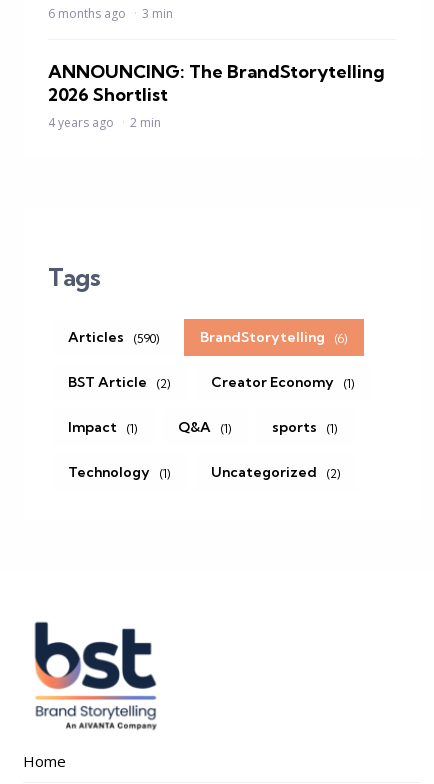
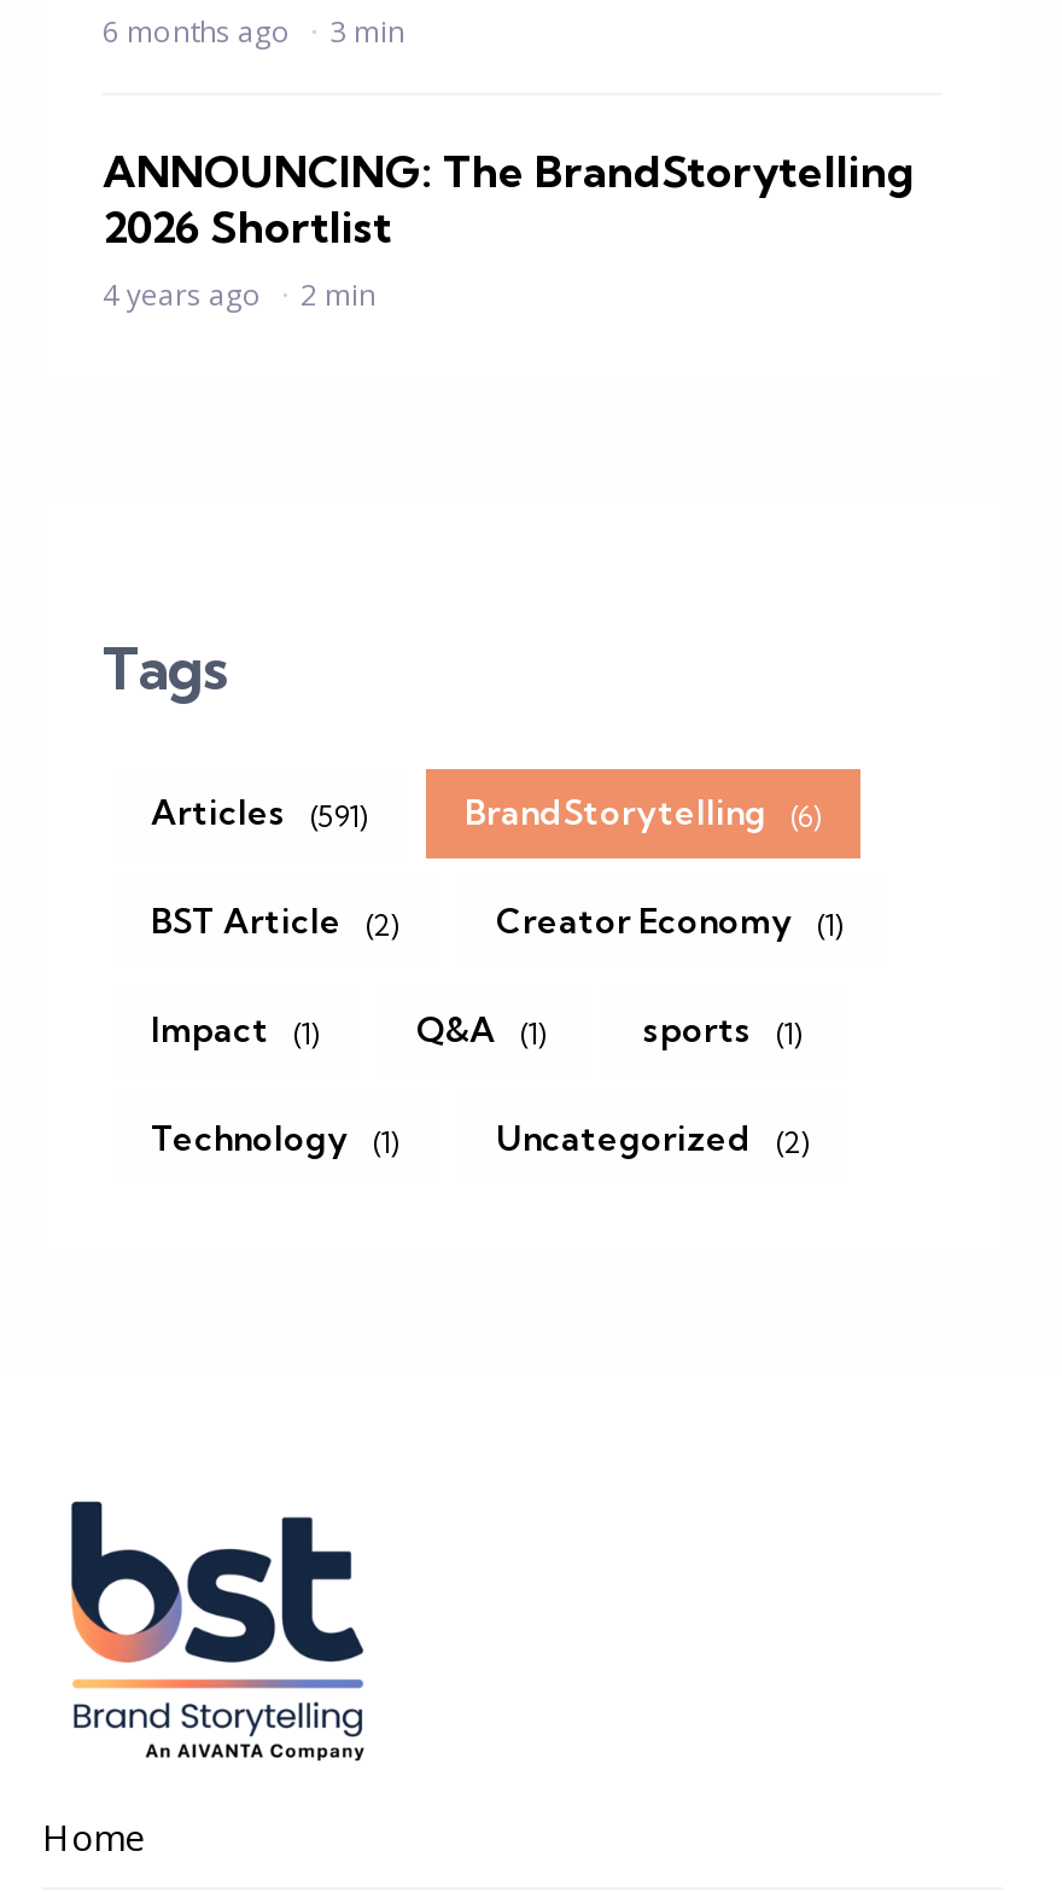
[68,328,160,346] Articles (590) -> [151,792,368,836] Articles (591)

